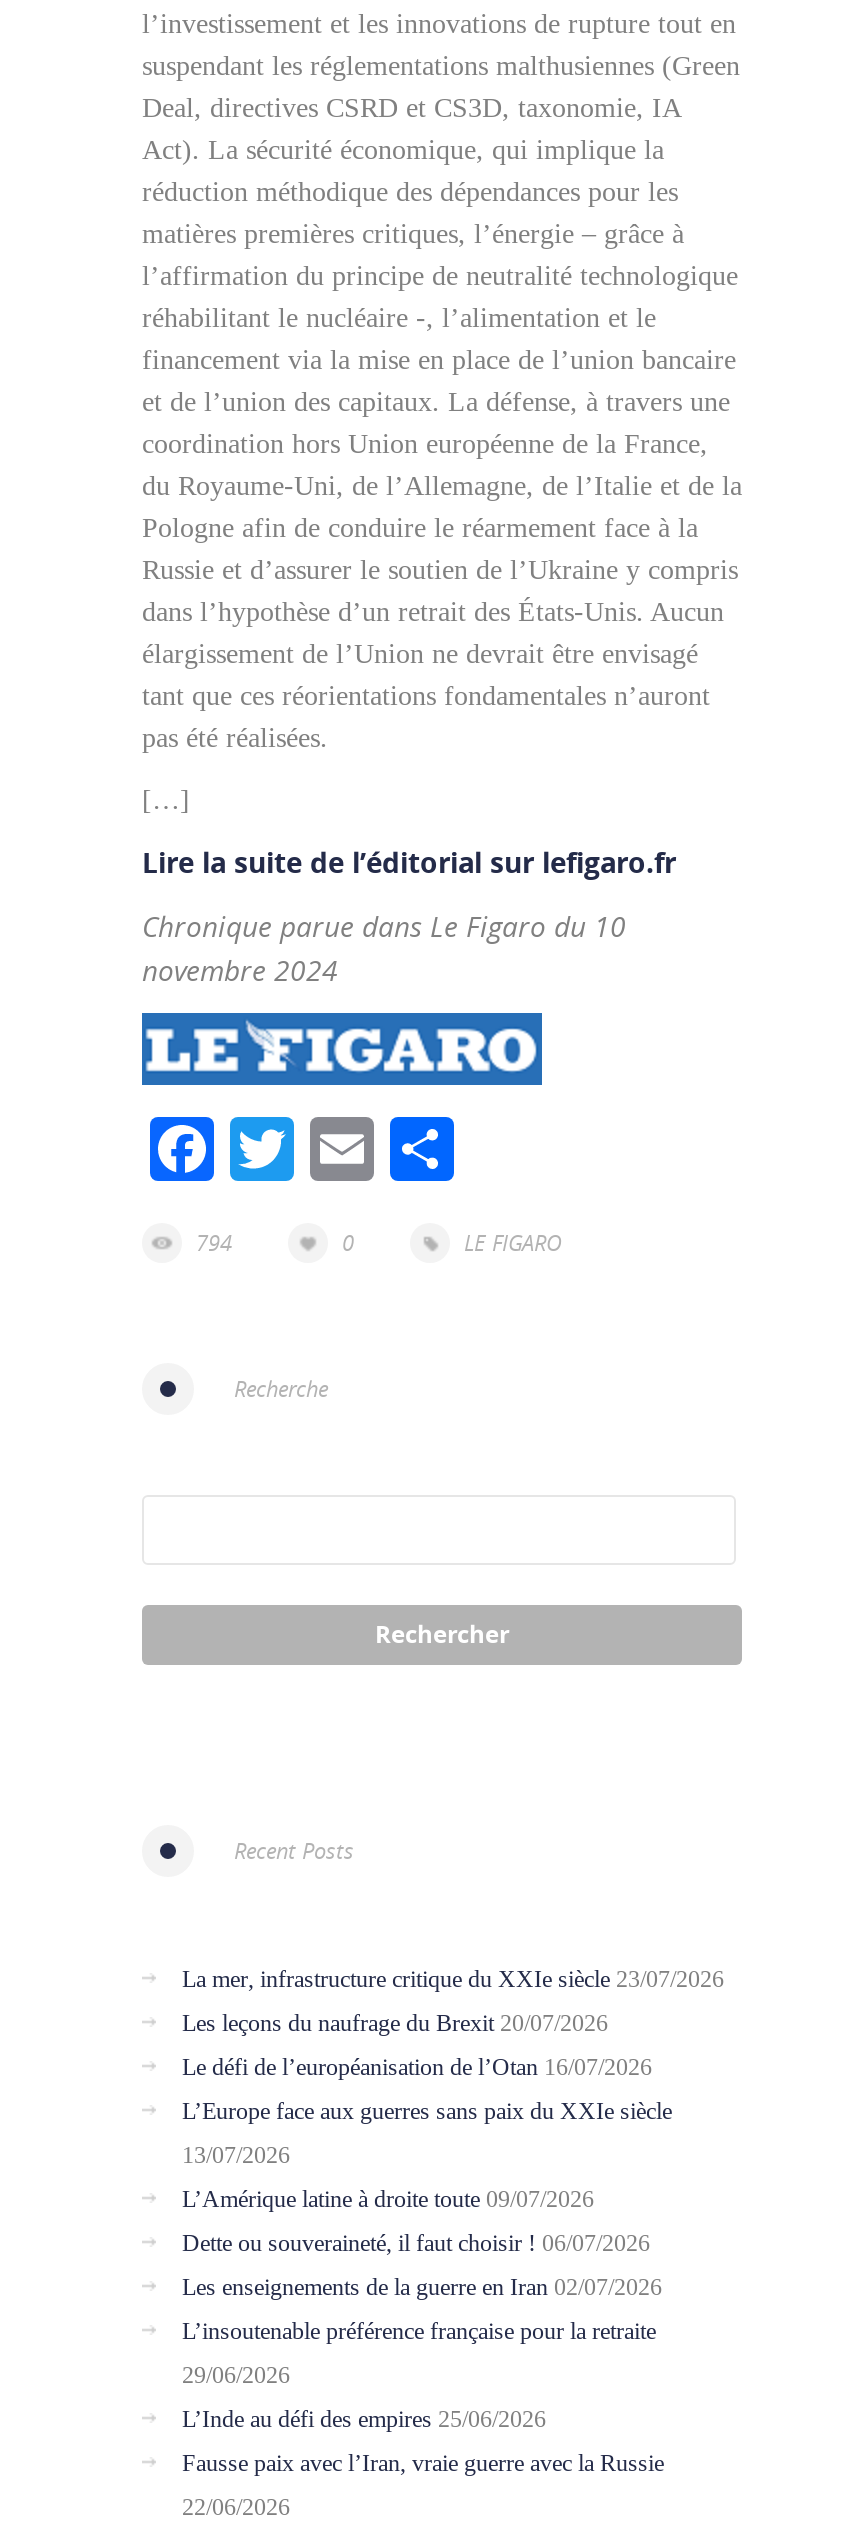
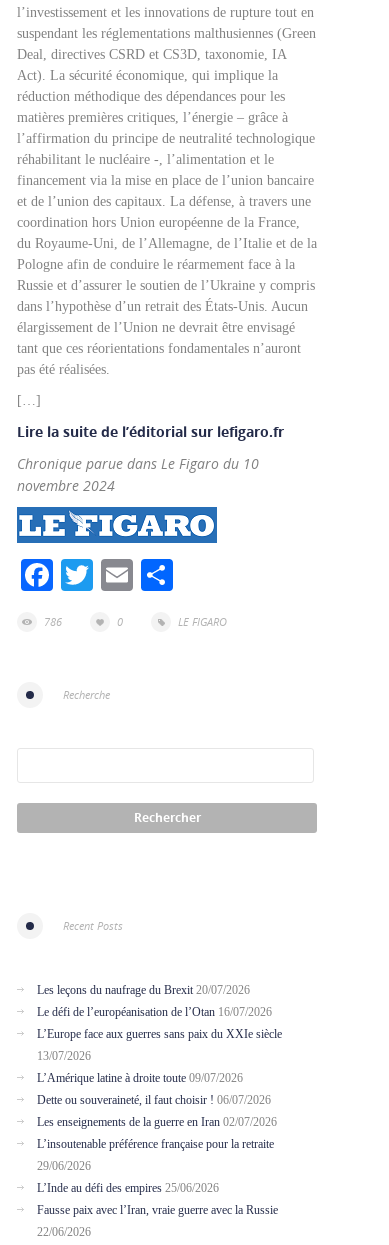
[196,1227,232,1257] 794 -> [44,614,62,629] 786
[182,1965,724,1993] La mer, infrastructure critique du XXIe siècle 23/07/2026 -> none

